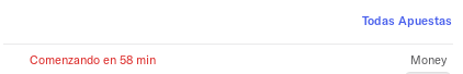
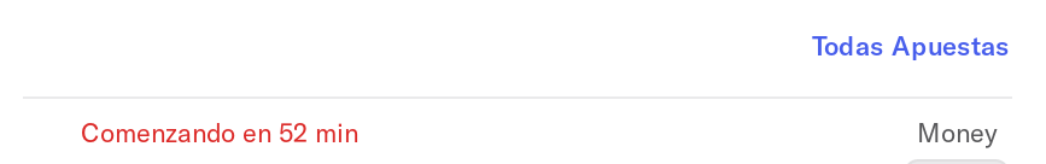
[30,52,156,67] Comenzando en 58 min -> [81,116,358,150] Comenzando en 52 min

